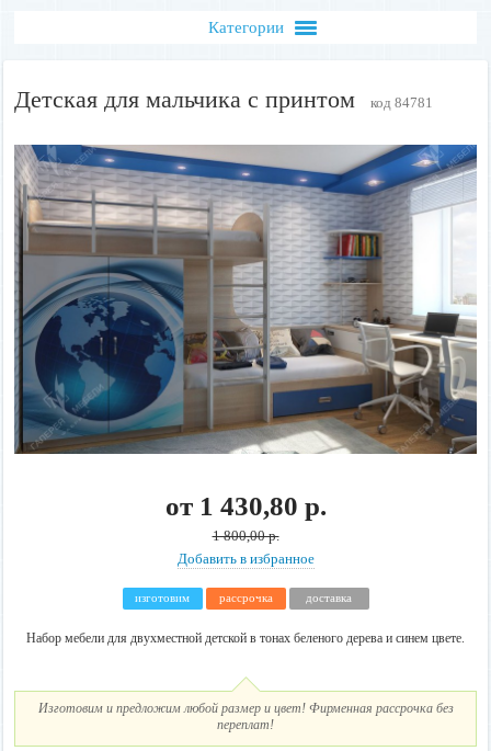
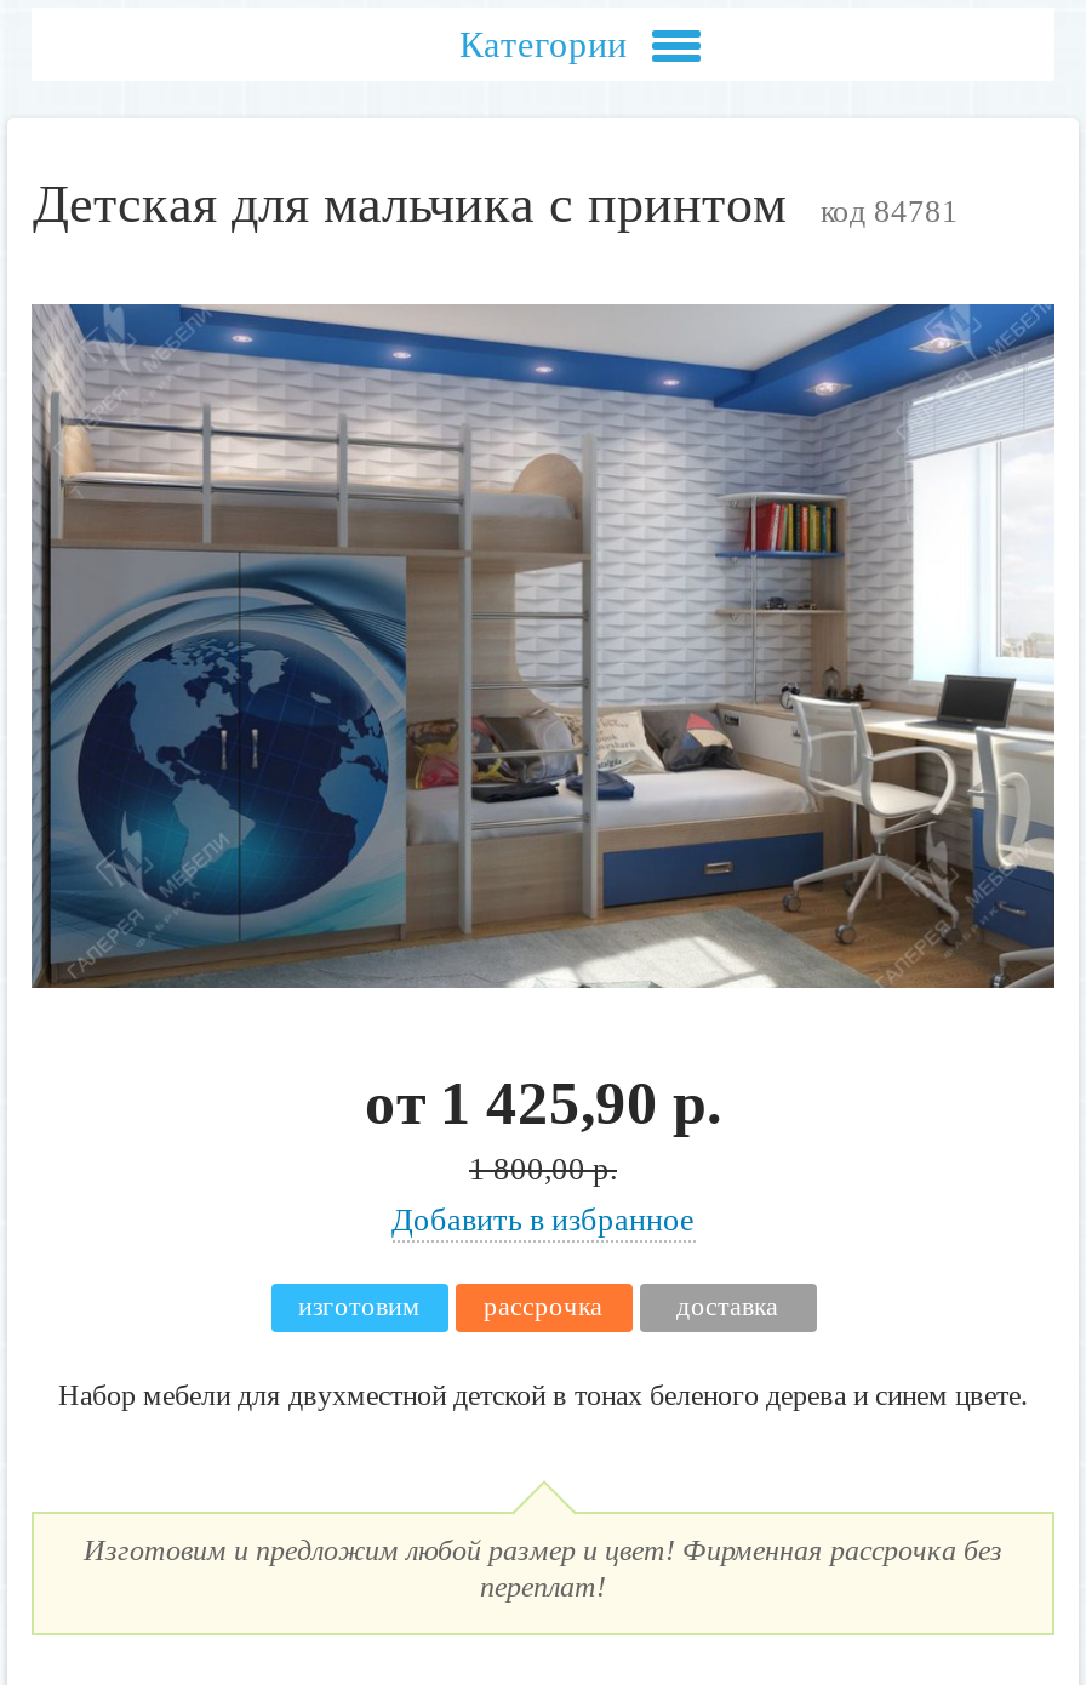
[165,492,326,521] от 1 430,80 р. -> [365,1071,721,1137] от 1 425,90 р.

